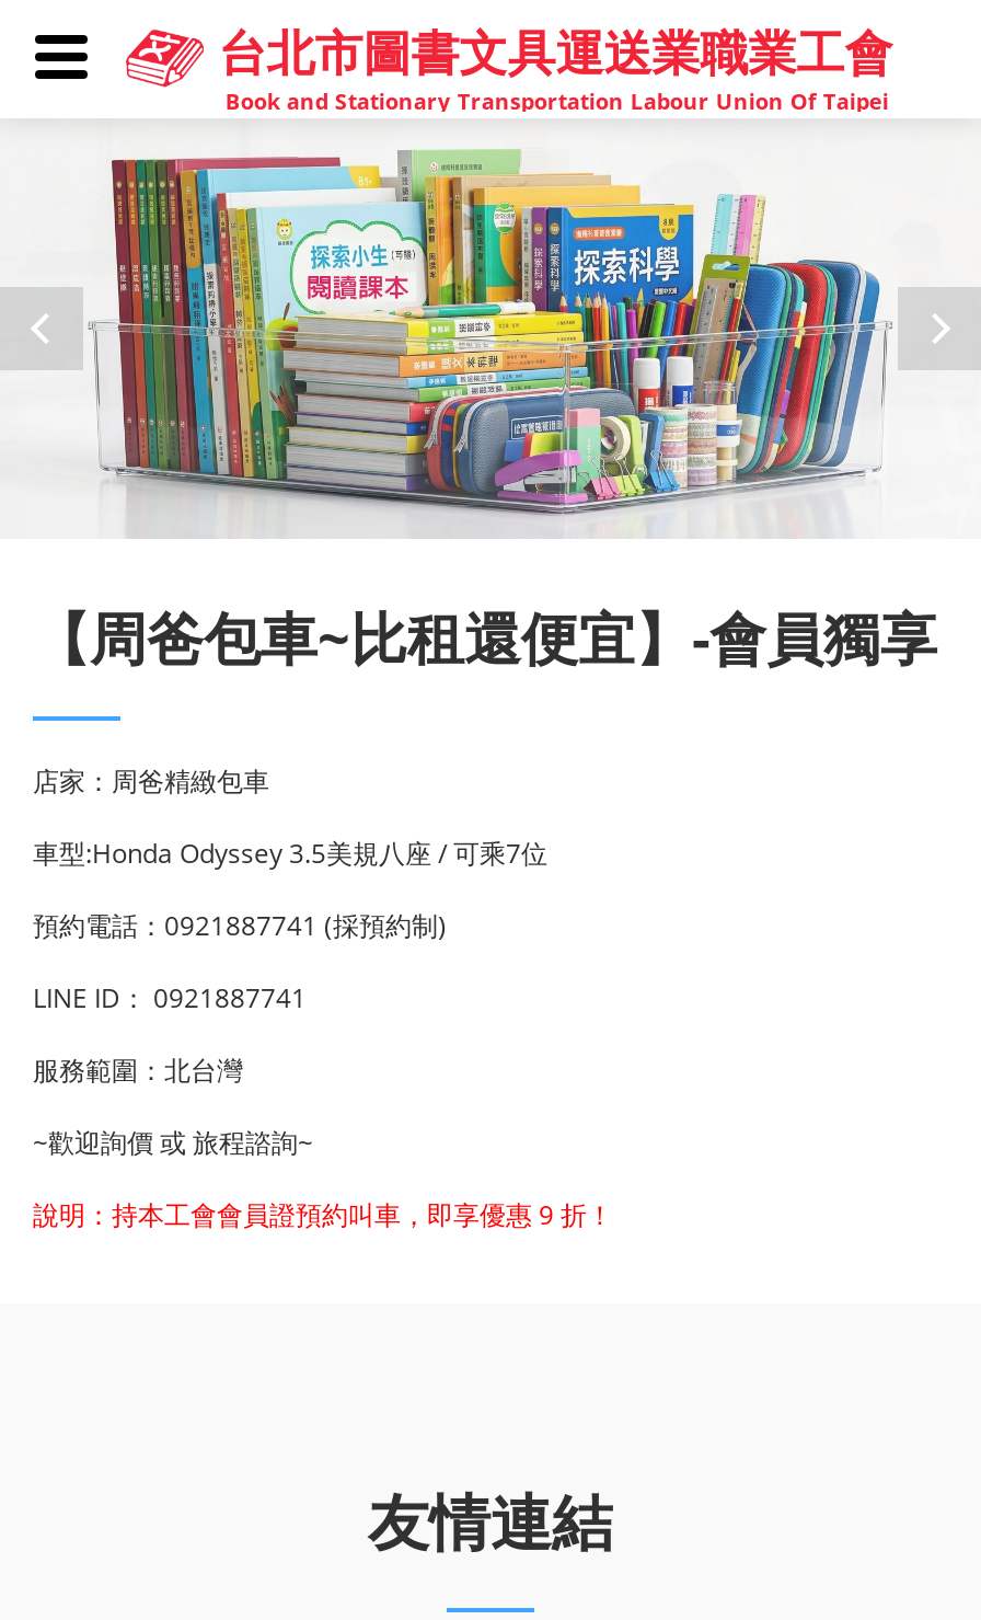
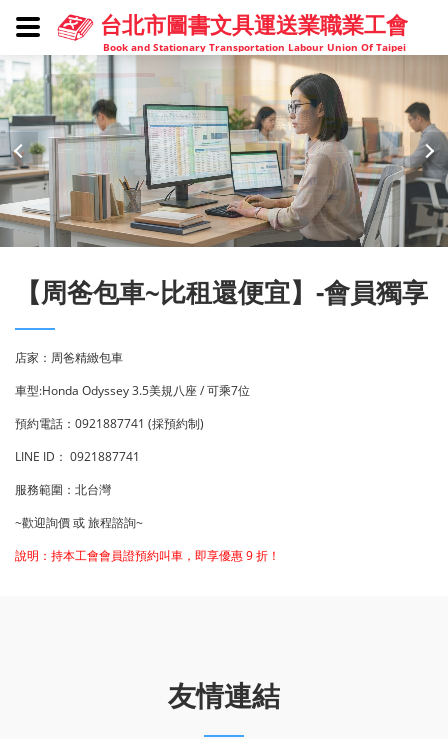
[7,120,974,539] [image] -> [3,55,445,248] [image]

